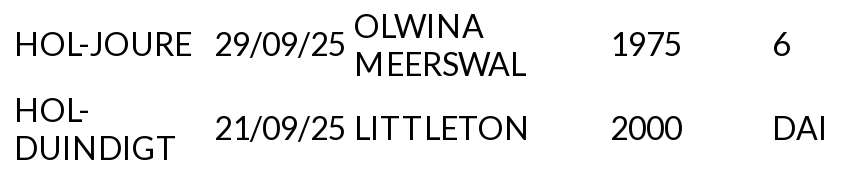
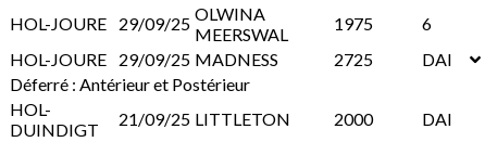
none -> [10,49,452,94] HOL-JOURE 29/09/25 MADNESS | 2725 | DAI | Déferré : Antérieur et Postérieur

